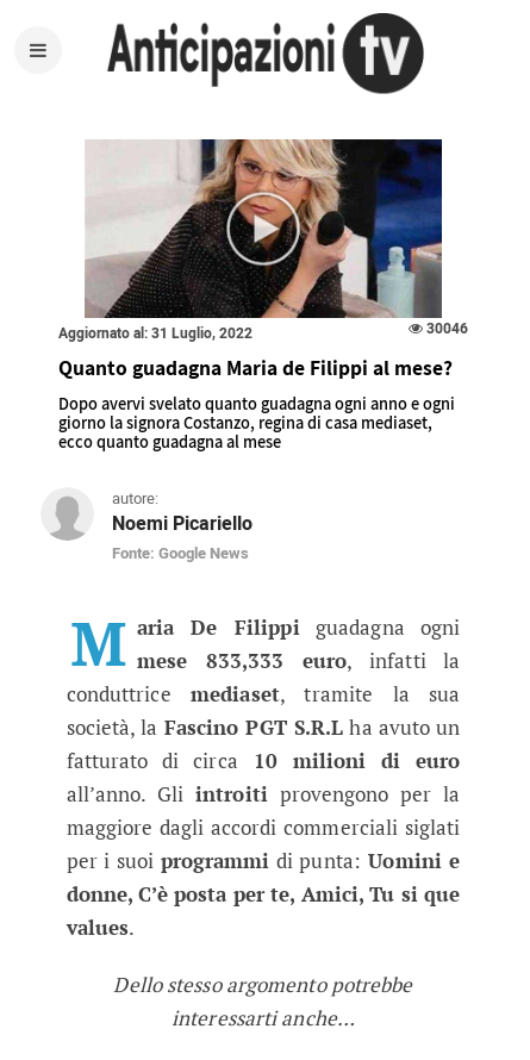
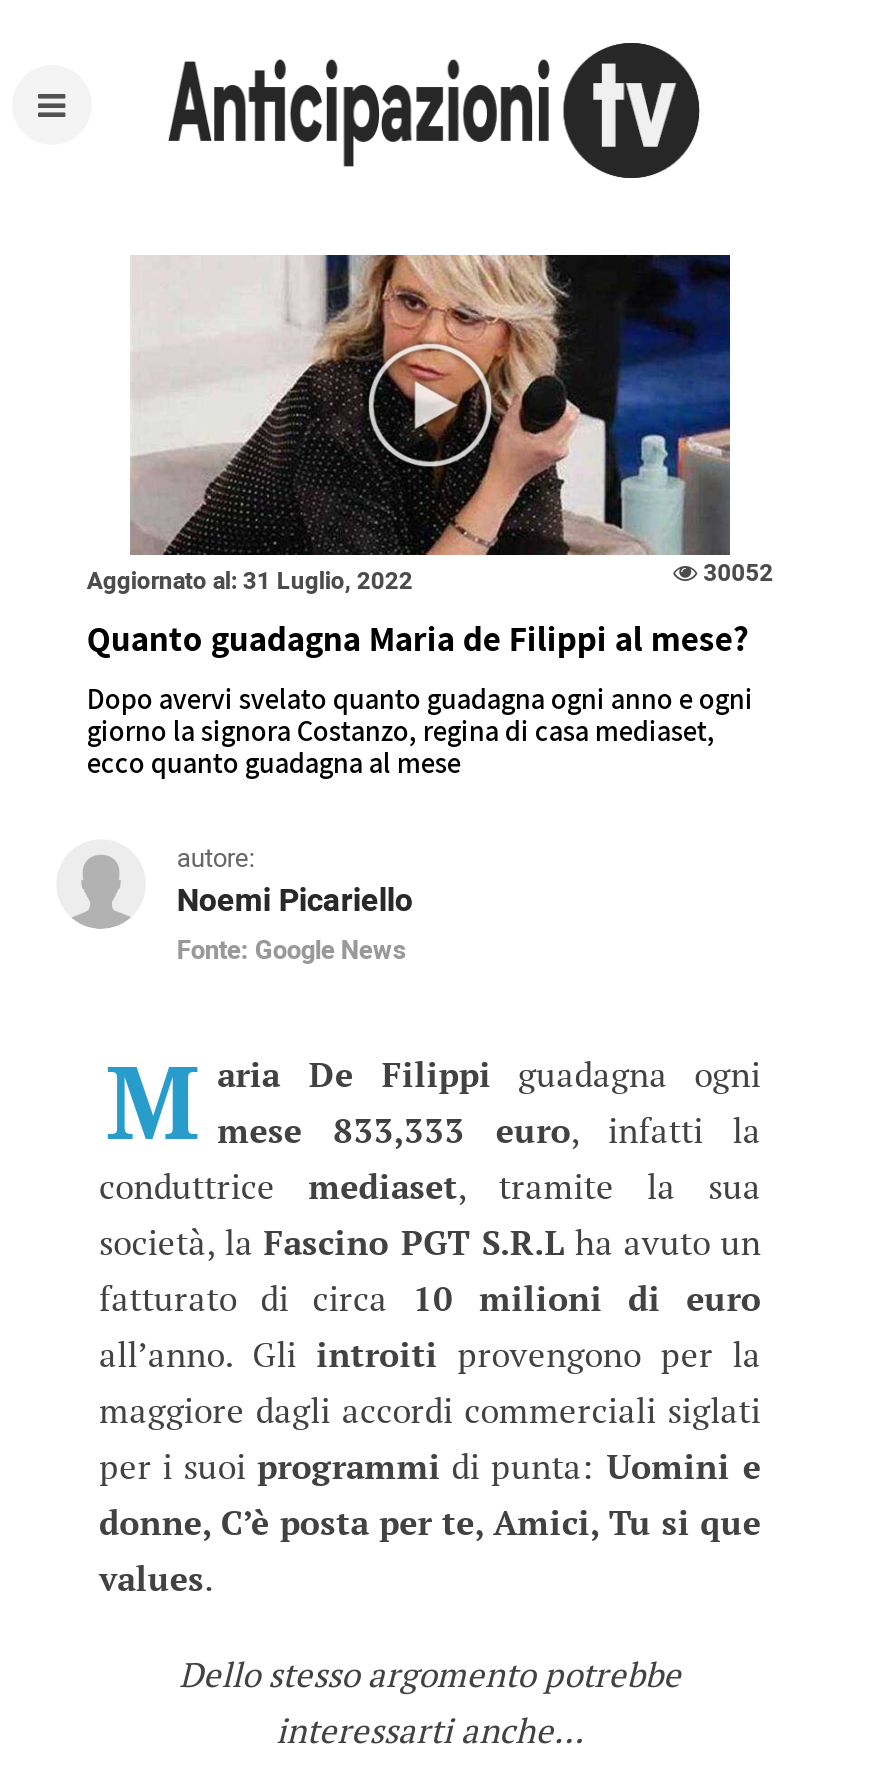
[422,318,468,339] 30046 -> [697,555,773,591] 30052

